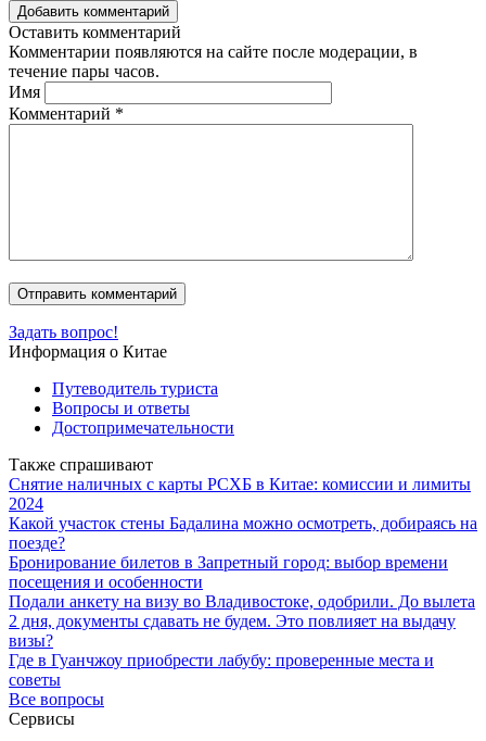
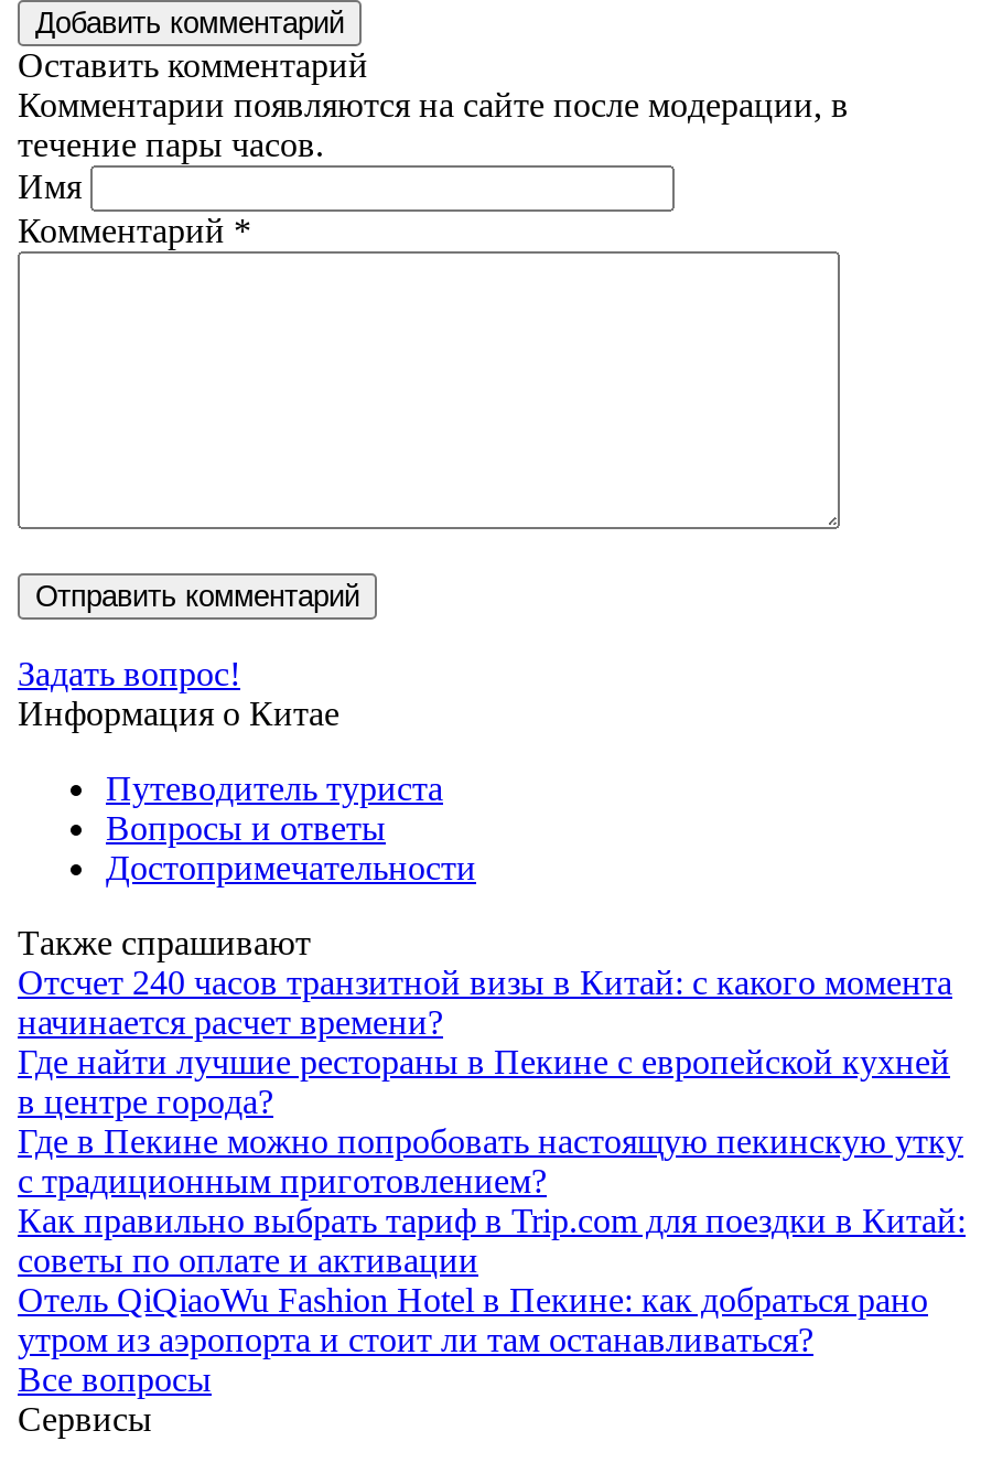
[9,474,477,689] Снятие наличных с карты РСХБ в Китае: комиссии и лимиты | 2024 | Какой участок стены Бадалина можно осмотреть, добираясь на | поезде? | Бронирование билетов в Запретный город: выбор времени | посещения и особенности | Подали анкету на визу во Владивостоке, одобрили. До вылета | 2 дня, документы сдавать не будем. Это повлияет на выдачу | визы? | Где в Гуанчжоу приобрести лабубу: проверенные места и | советы -> [18,963,966,1358] Отсчет 240 часов транзитной визы в Китай: с какого момента | начинается расчет времени? | Где найти лучшие рестораны в Пекине с европейской кухней | в центре города? | Где в Пекине можно попробовать настоящую пекинскую утку | с традиционным приготовлением? | Как правильно выбрать тариф в Trip.com для поездки в Китай: | советы по оплате и активации | Отель QiQiaoWu Fashion Hotel в Пекине: как добраться рано | утром из аэропорта и стоит ли там останавливаться?

